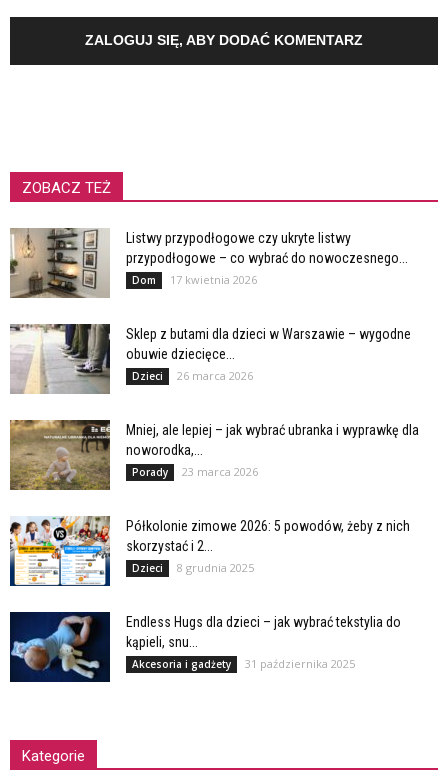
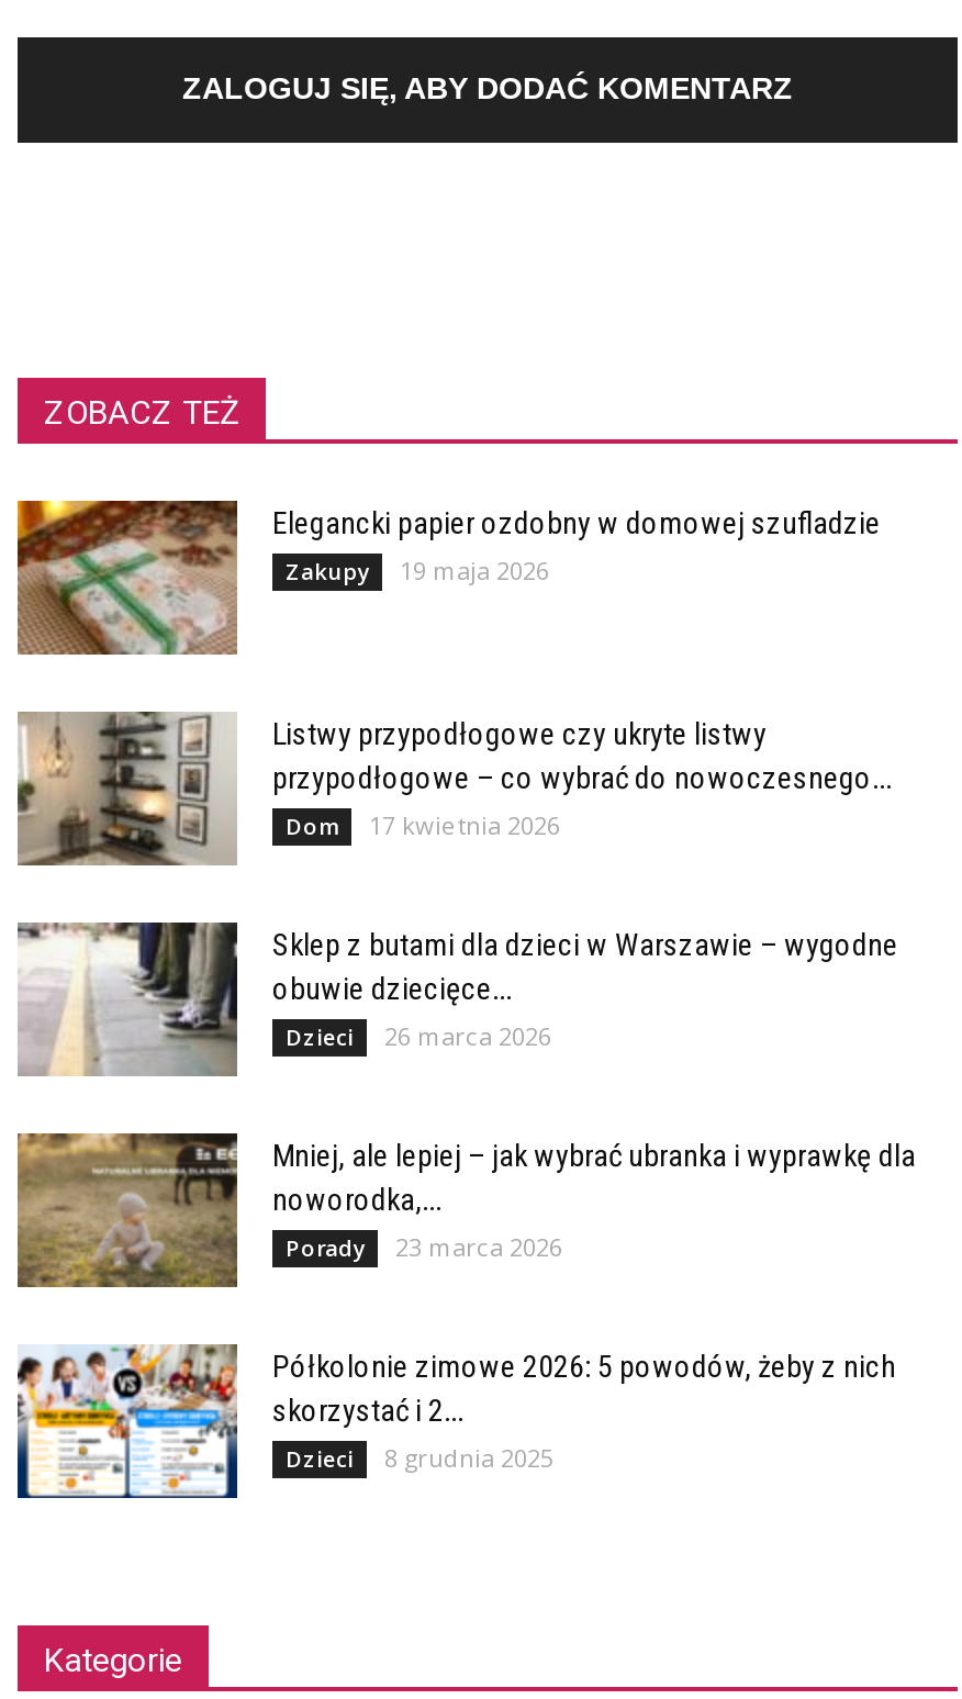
none -> [15,499,881,655] [image] | Elegancki papier ozdobny w domowej szufladzie | Zakupy | 19 maja 2026
moved [8,226,419,574] -> [13,707,916,1473]: [image] | Listwy przypodłogowe czy ukryte listwy | przypodłogowe – co wybrać do nowoczesnego... | ... | Dzieci | 8 grudnia 2025
[9,611,401,682] [image] | Endless Hugs dla dzieci – jak wybrać tekstylia do | kąpieli, snu... | Akcesoria i gadżety | 31 października 2025 -> none

